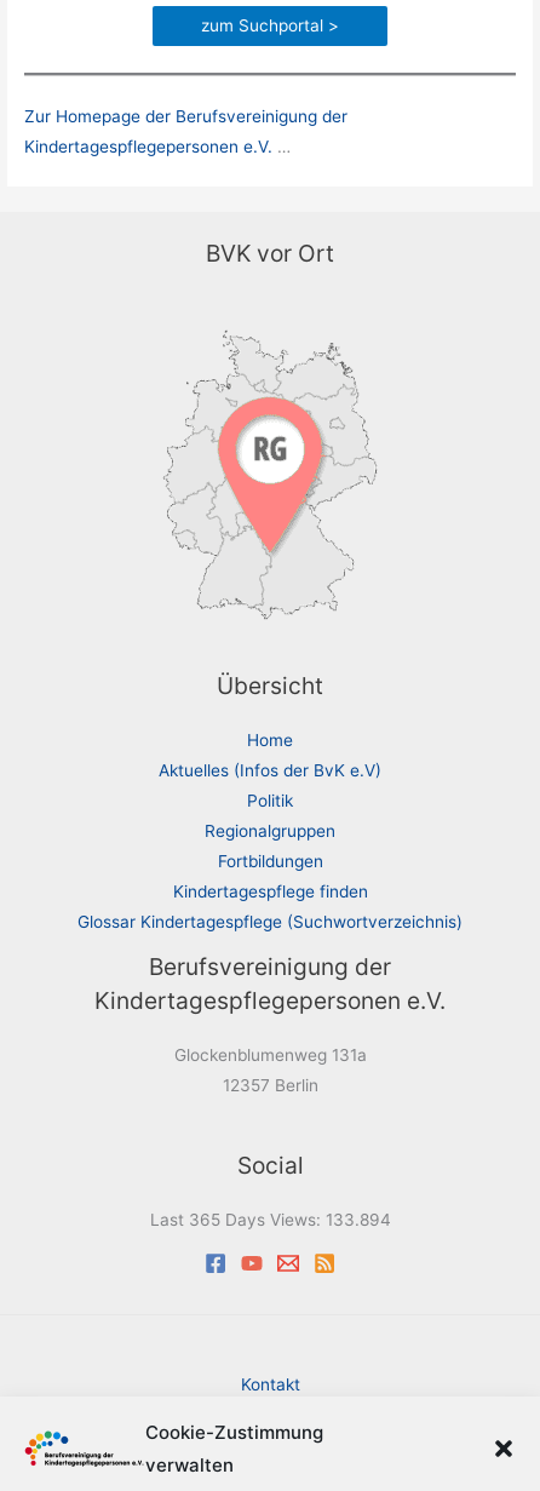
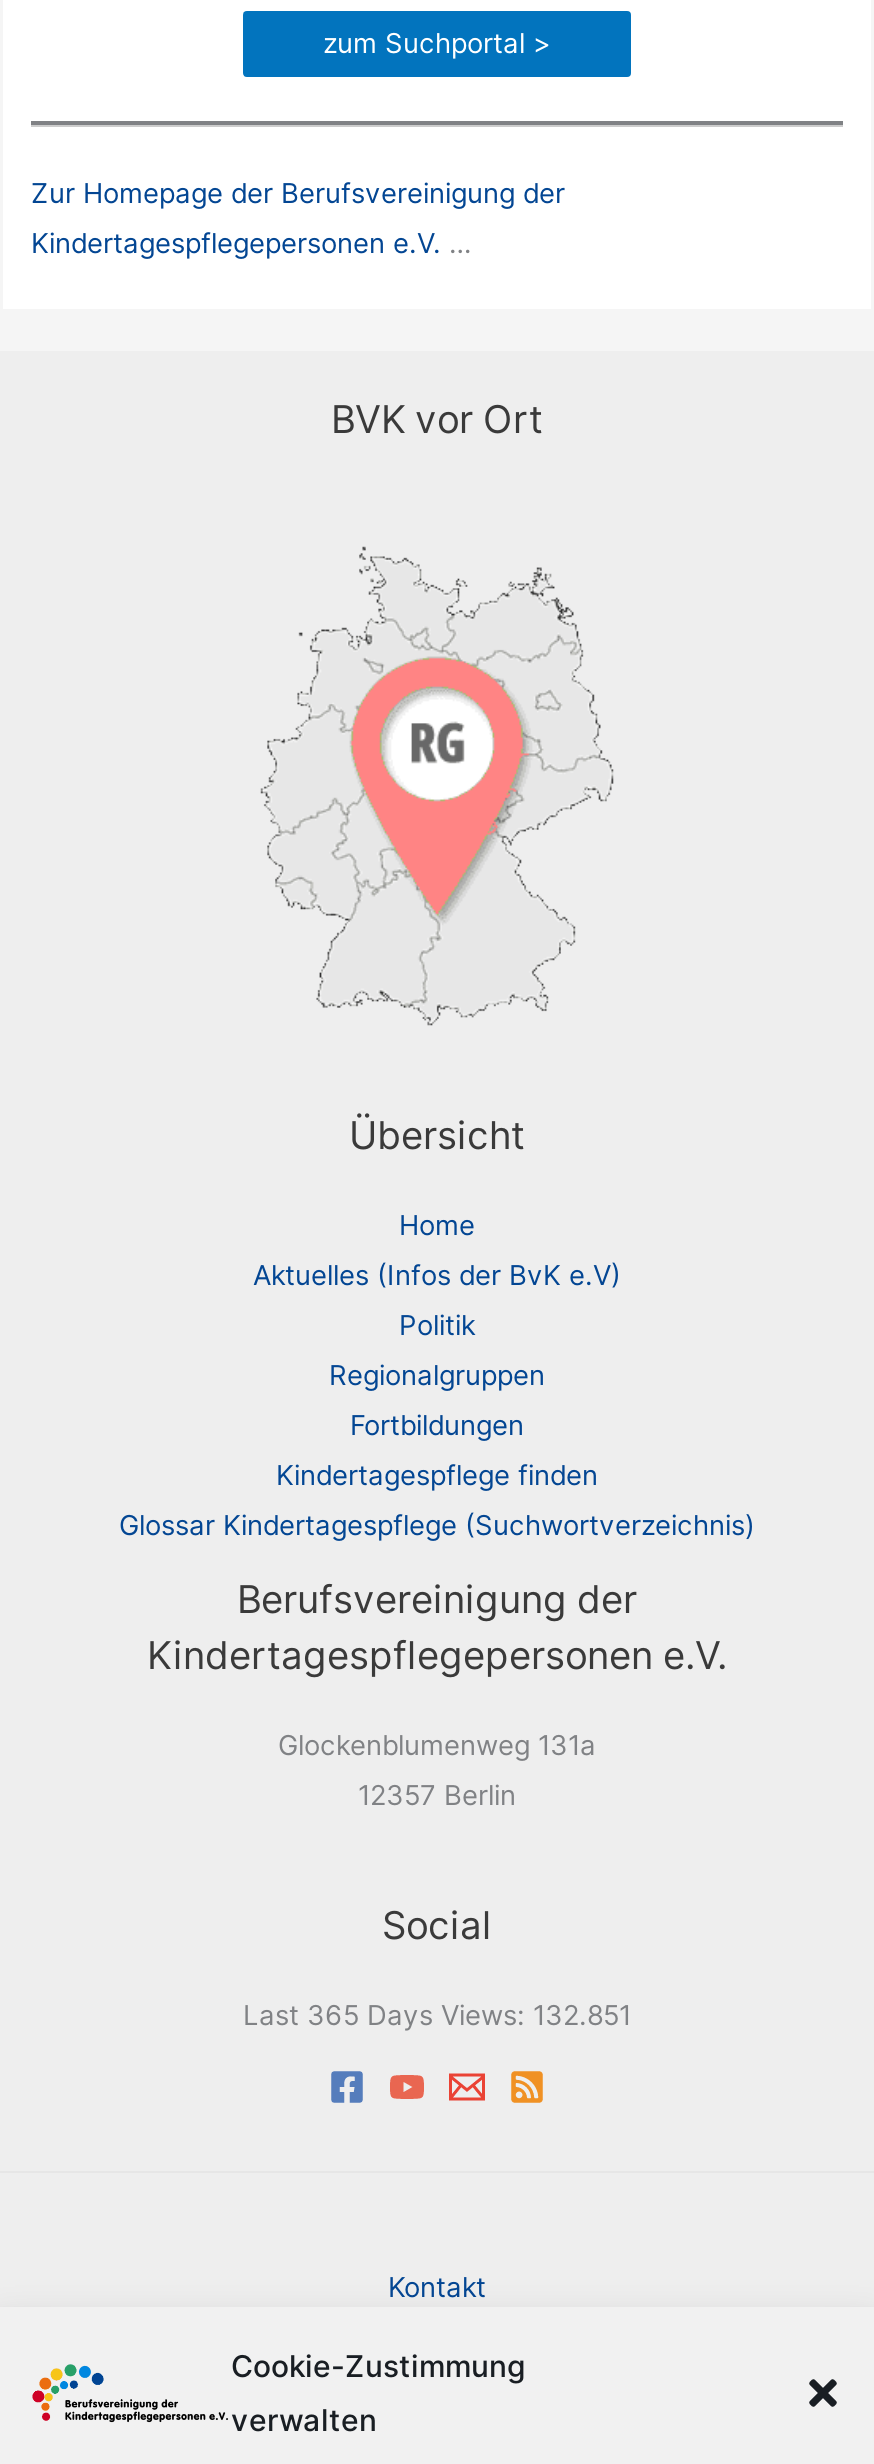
[150,1210,390,1229] Last 365 Days Views: 133.894 -> [243,1999,631,2031] Last 365 Days Views: 132.851

